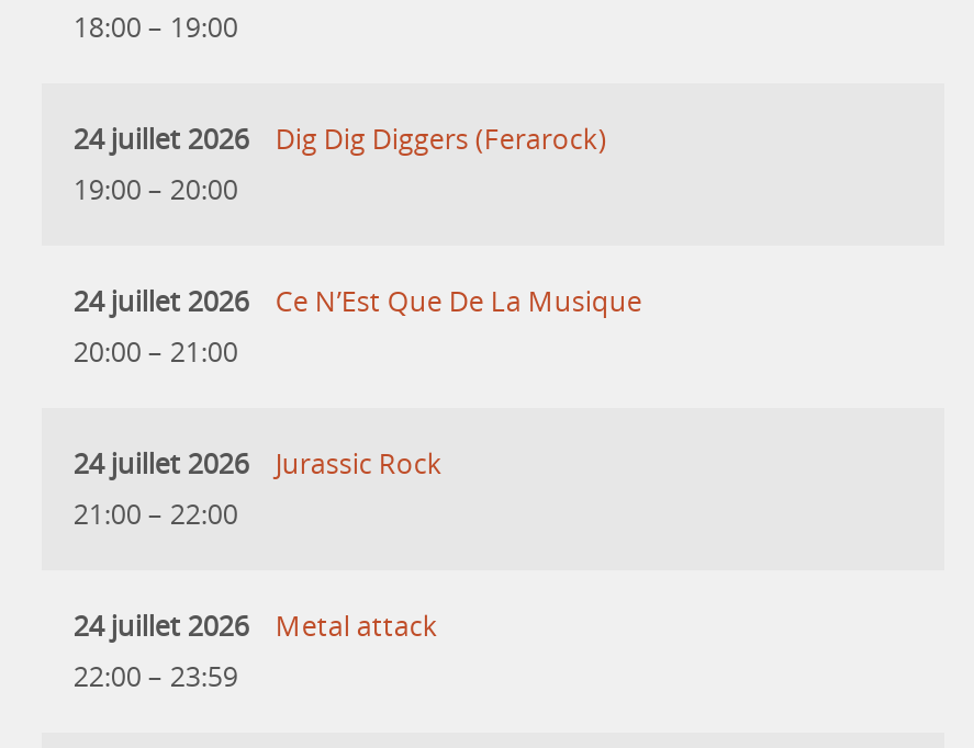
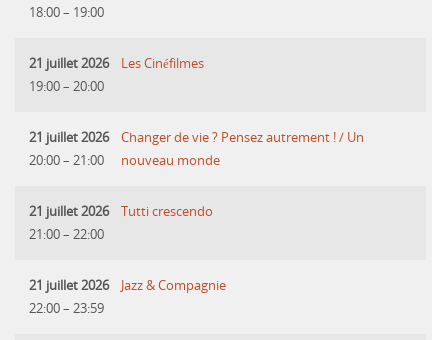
[73,121,249,158] 24 juillet 2026 -> [29,55,109,72] 21 juillet 2026
[275,121,607,158] Dig Dig Diggers (Ferarock) -> [121,55,204,72] Les Cinéfilmes
[73,283,249,320] 24 juillet 2026 -> [29,129,109,146] 21 juillet 2026
[275,283,642,320] Ce N’Est Que De La Musique -> [121,129,364,169] Changer de vie ? Pensez autrement ! / Un | nouveau monde
[73,445,249,483] 24 juillet 2026 -> [29,203,109,220] 21 juillet 2026
[275,445,442,483] Jurassic Rock -> [121,203,213,220] Tutti crescendo
[73,608,249,645] 24 juillet 2026 -> [29,277,109,294] 21 juillet 2026
[275,608,438,645] Metal attack -> [121,277,226,294] Jazz & Compagnie

